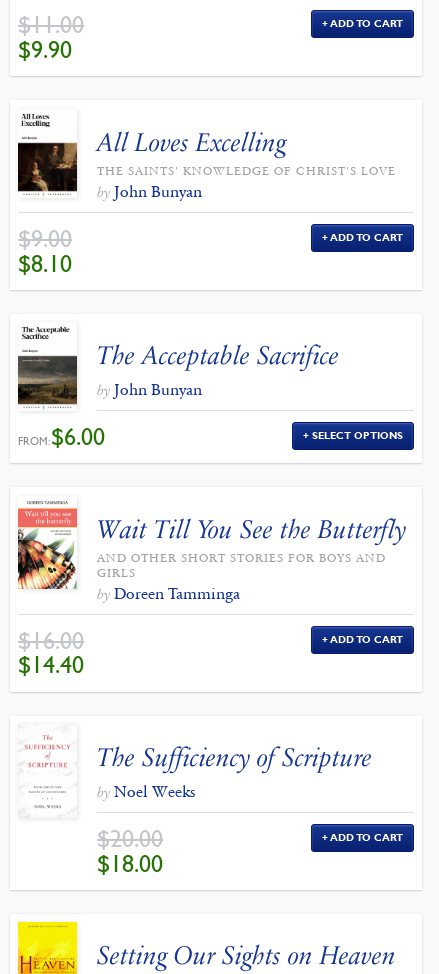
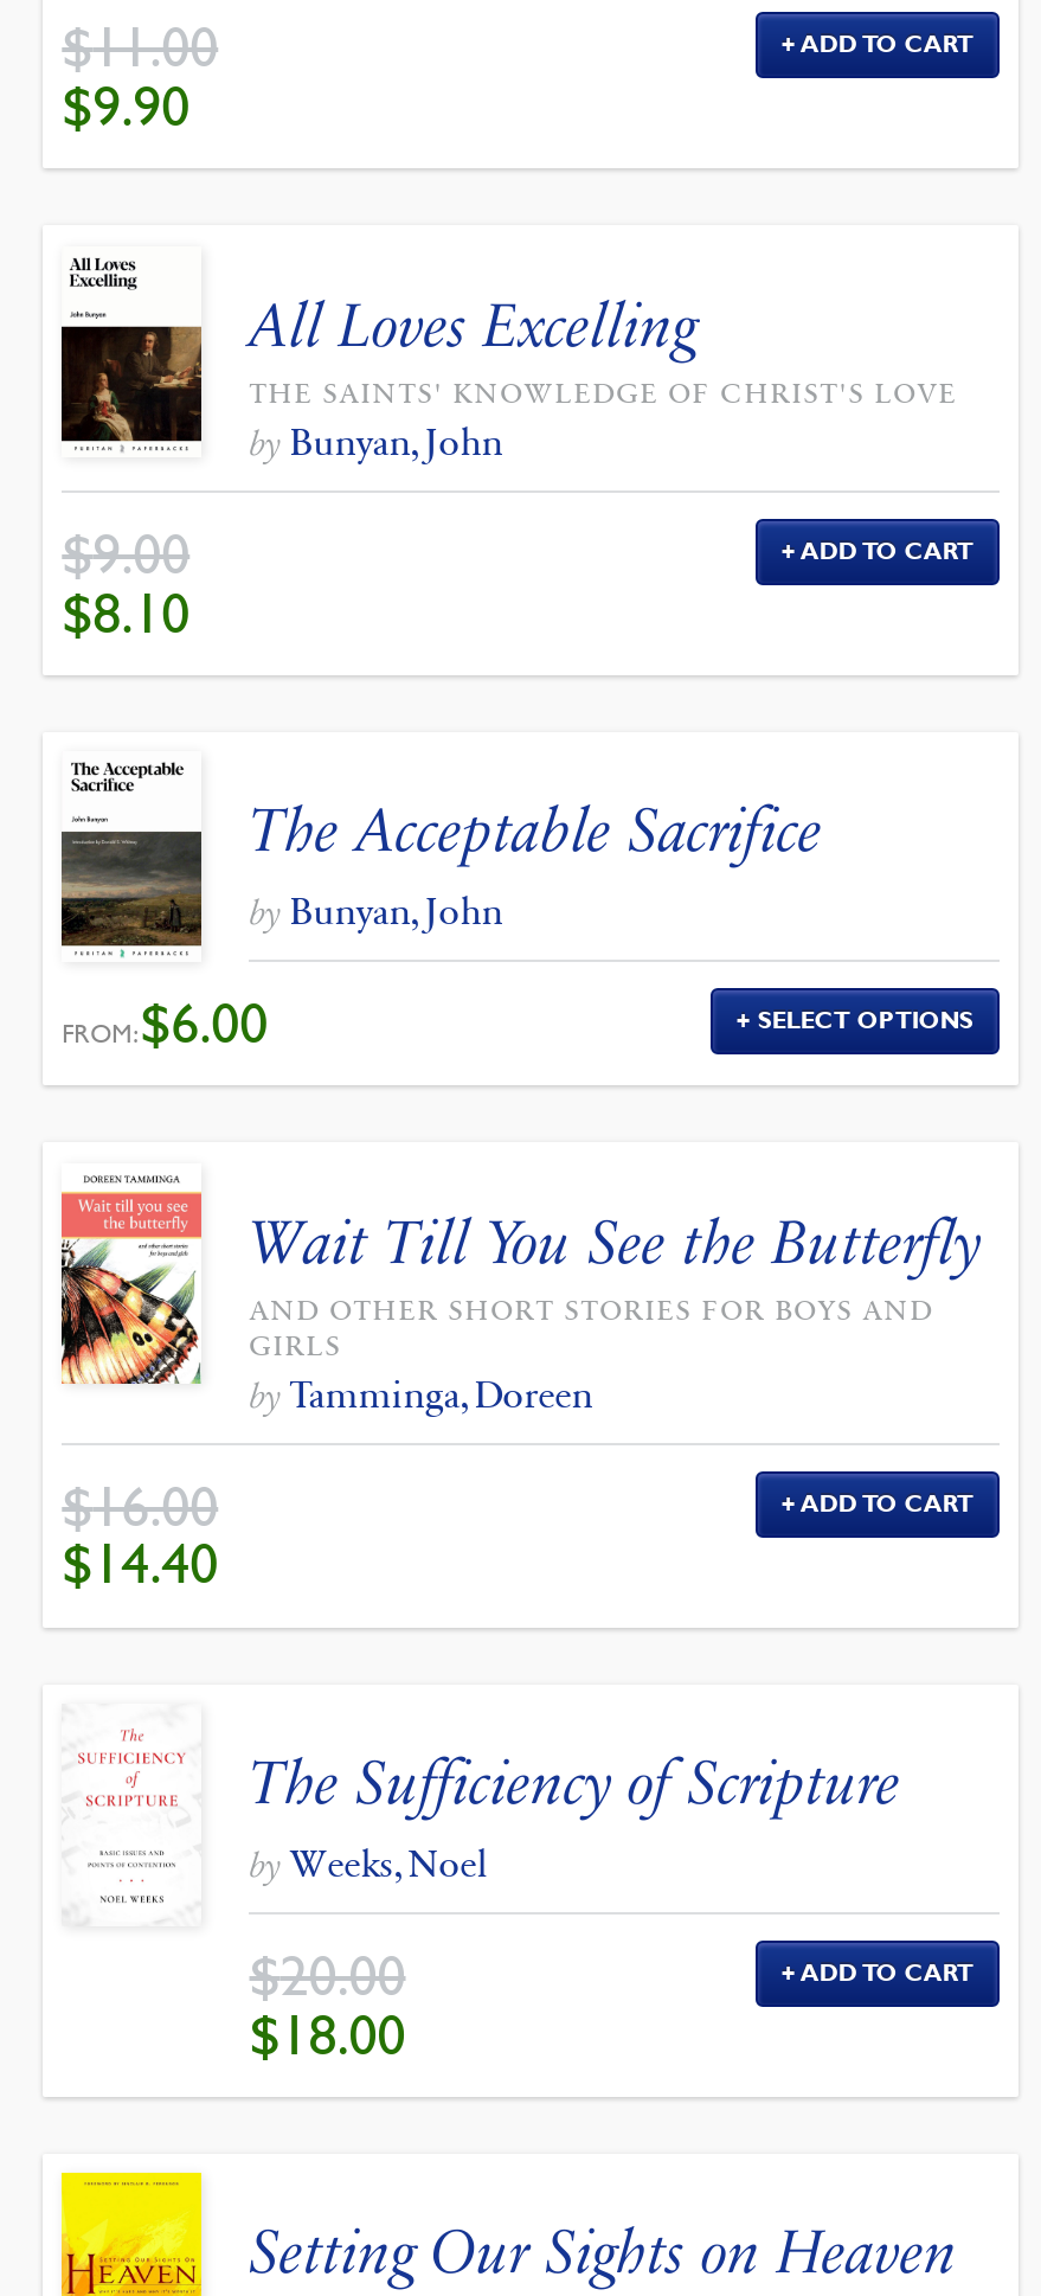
[97,182,202,201] by John Bunyan -> [249,419,503,464] by Bunyan, John
[97,380,202,399] by John Bunyan -> [249,889,503,934] by Bunyan, John
[97,583,240,602] by Doreen Tamminga -> [249,1371,593,1416] by Tamminga, Doreen
[97,782,196,801] by Noel Weeks -> [249,1841,489,1886] by Weeks, Noel

